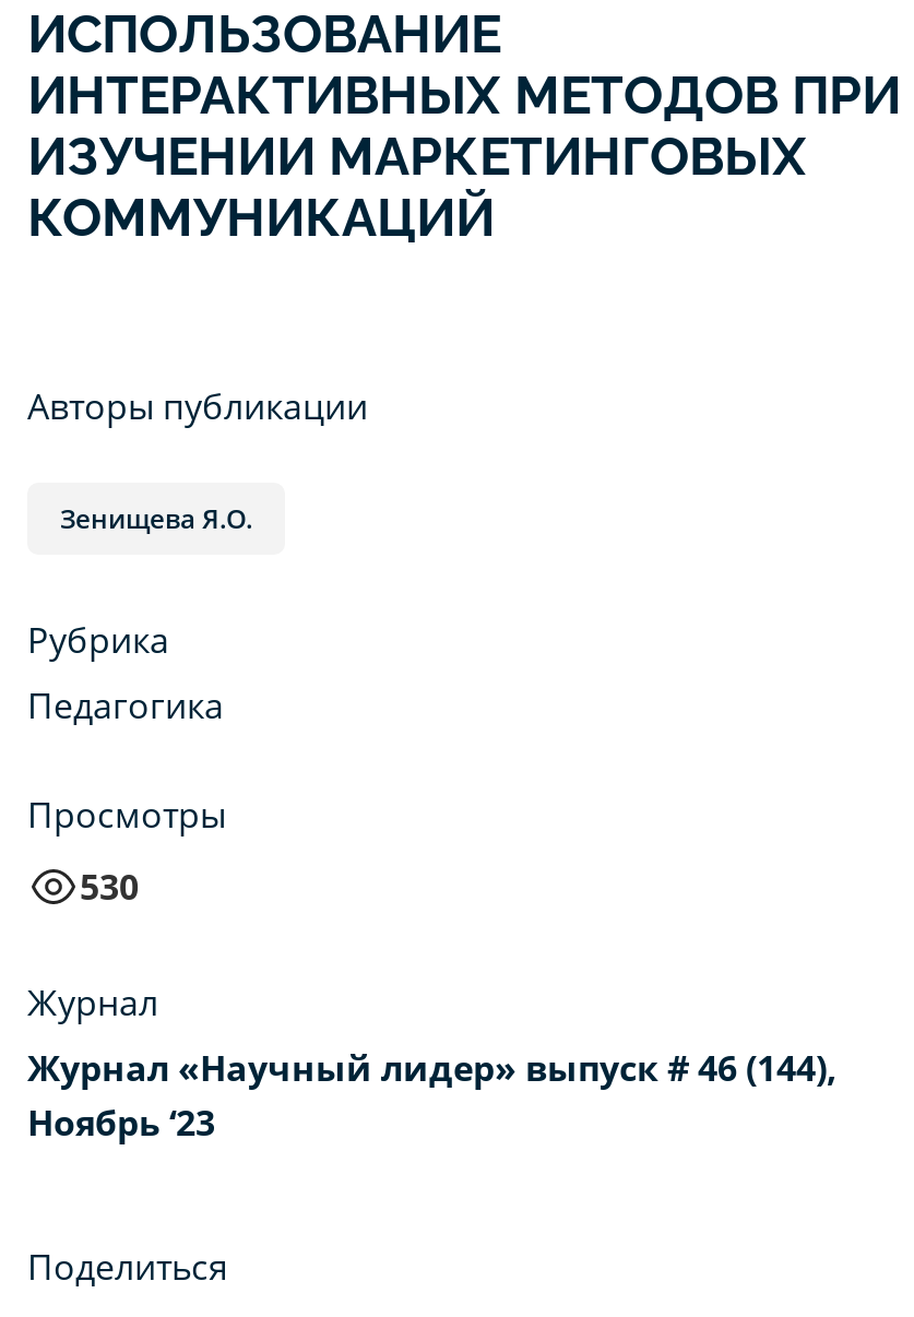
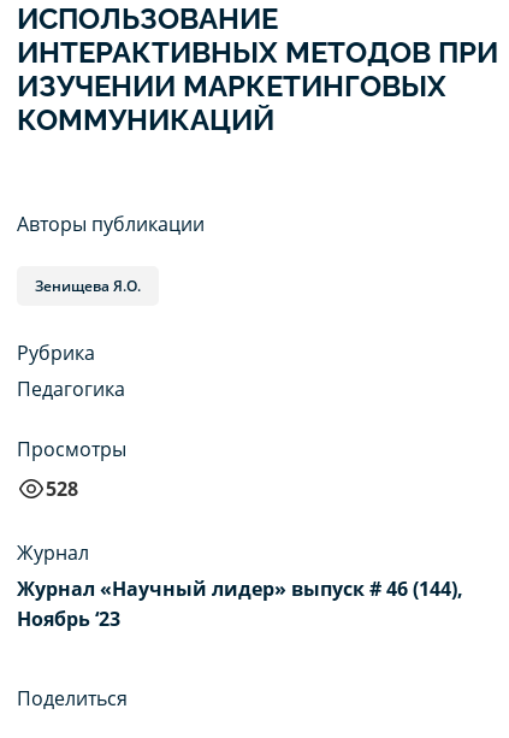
[80,863,139,911] 530 -> [46,476,78,502] 528

